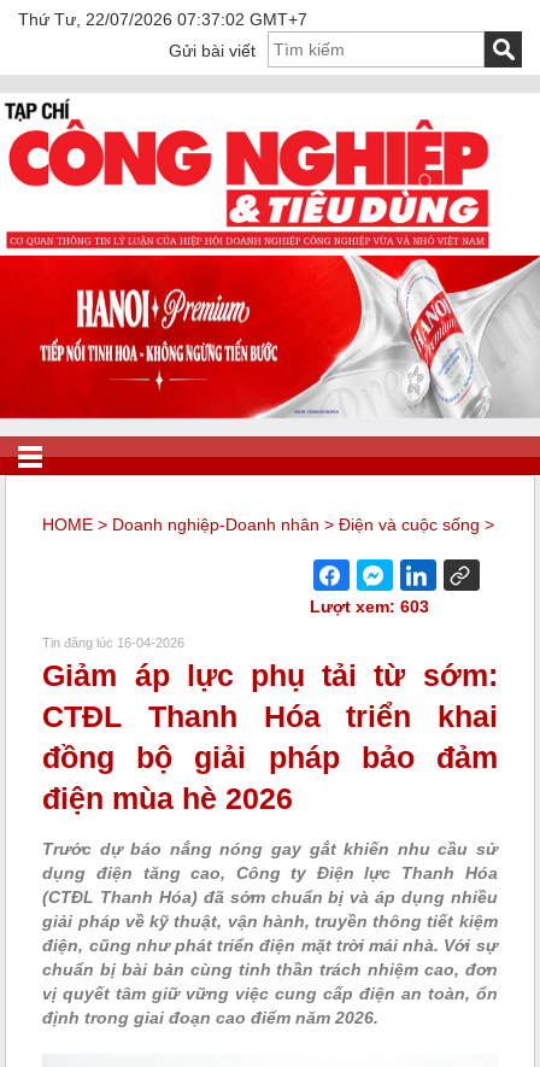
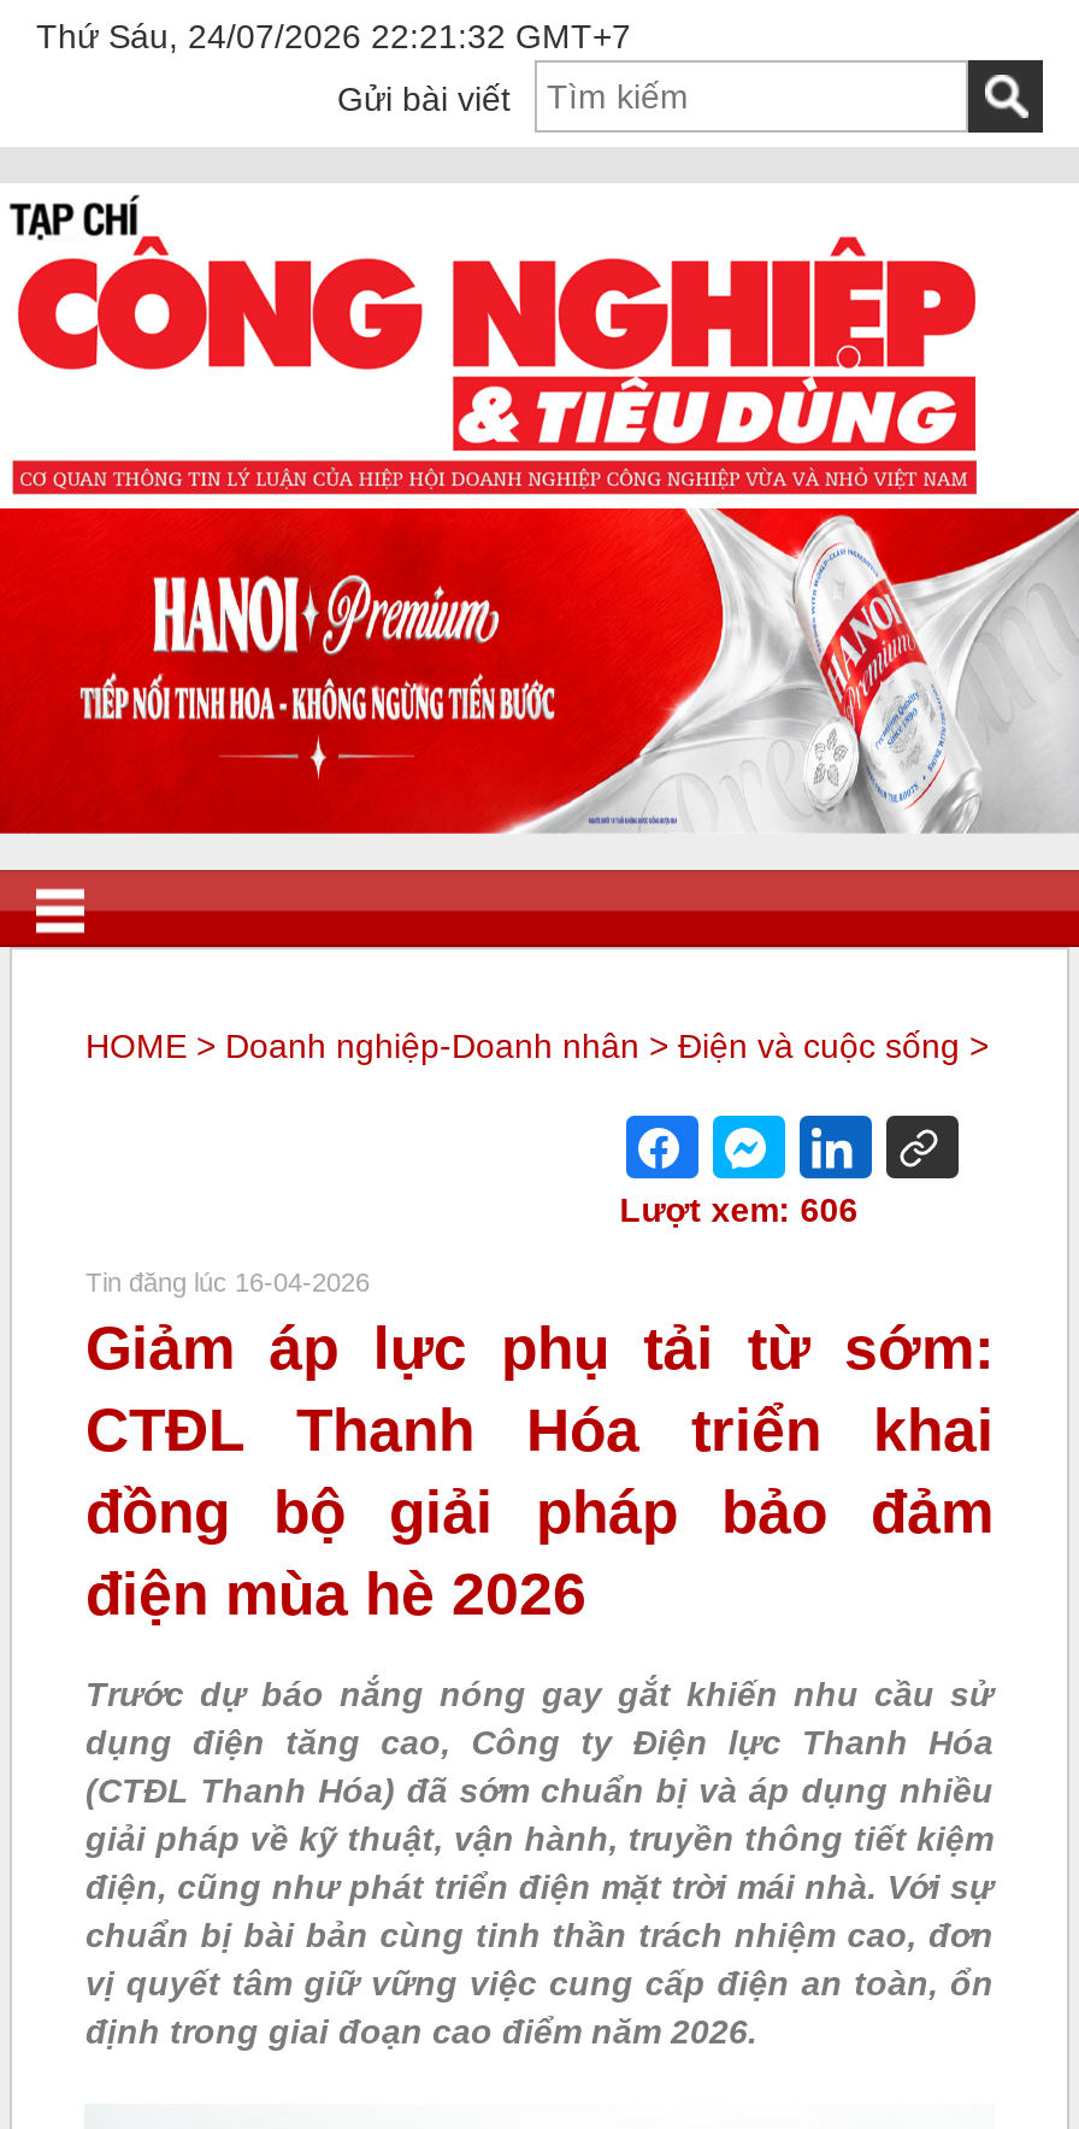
[18,10,307,29] Thứ Tư, 22/07/2026 07:37:02 GMT+7 -> [36,17,631,55] Thứ Sáu, 24/07/2026 22:21:32 GMT+7
[310,597,429,616] Lượt xem: 603 -> [619,1190,858,1229] Lượt xem: 606

